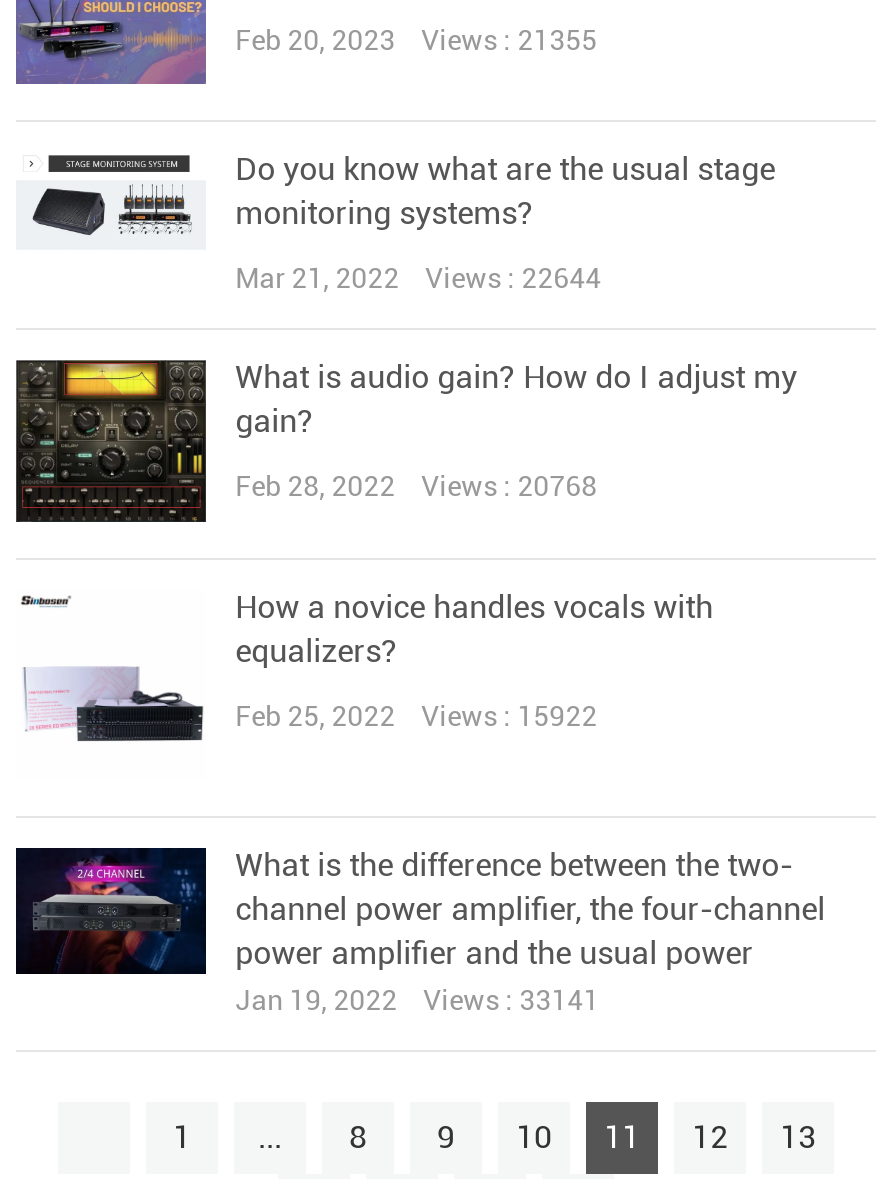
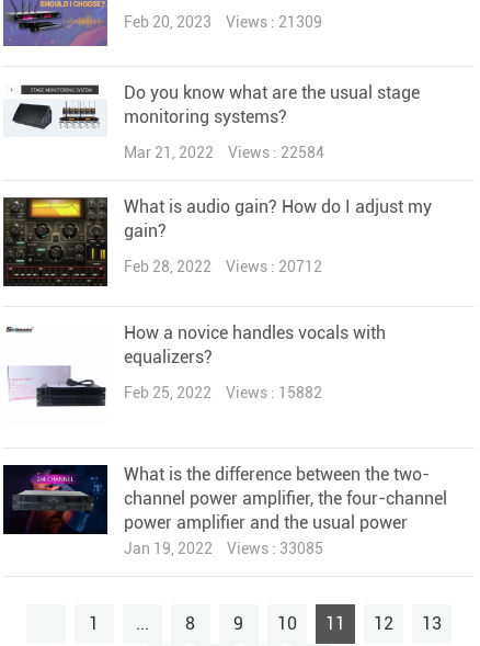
[235,23,597,55] Feb 20, 2023 Views : 21355 -> [123,13,322,30] Feb 20, 2023 Views : 21309
[235,261,601,293] Mar 21, 2022 Views : 22644 -> [123,143,324,161] Mar 21, 2022 Views : 22584
[235,469,597,501] Feb 28, 2022 Views : 20768 -> [123,257,322,275] Feb 28, 2022 Views : 20712
[235,700,597,732] Feb 25, 2022 Views : 15922 -> [123,384,322,402] Feb 25, 2022 Views : 15882
[423,984,599,1016] Views : 33141 -> [226,539,323,557] Views : 33085

